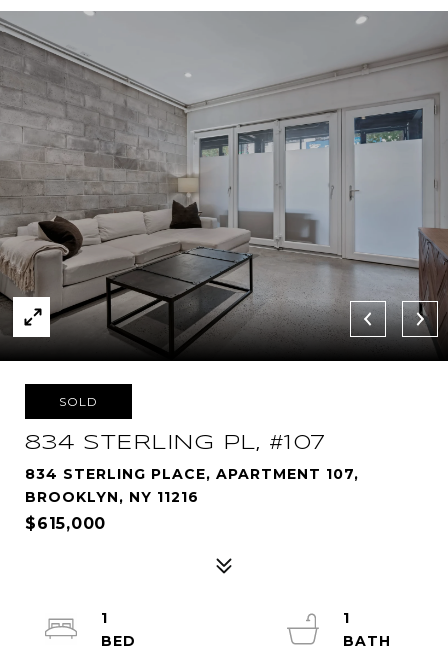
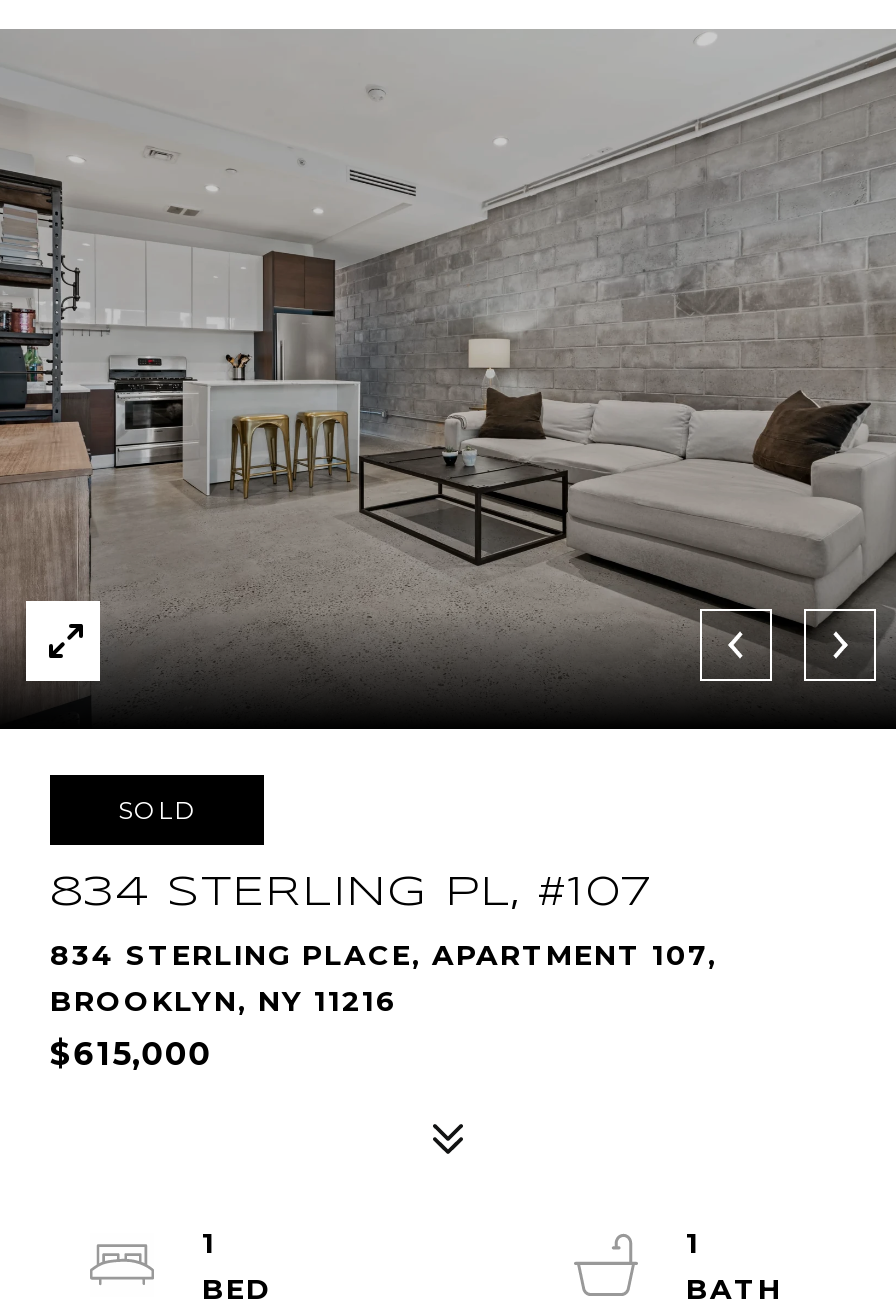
[3,12,445,344] [image] -> [6,31,890,695] [image]

